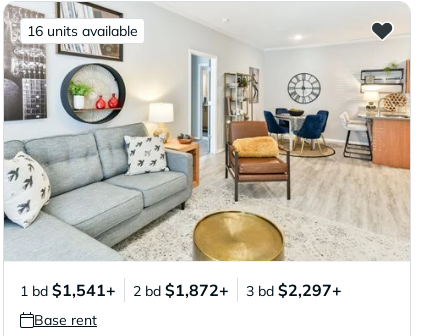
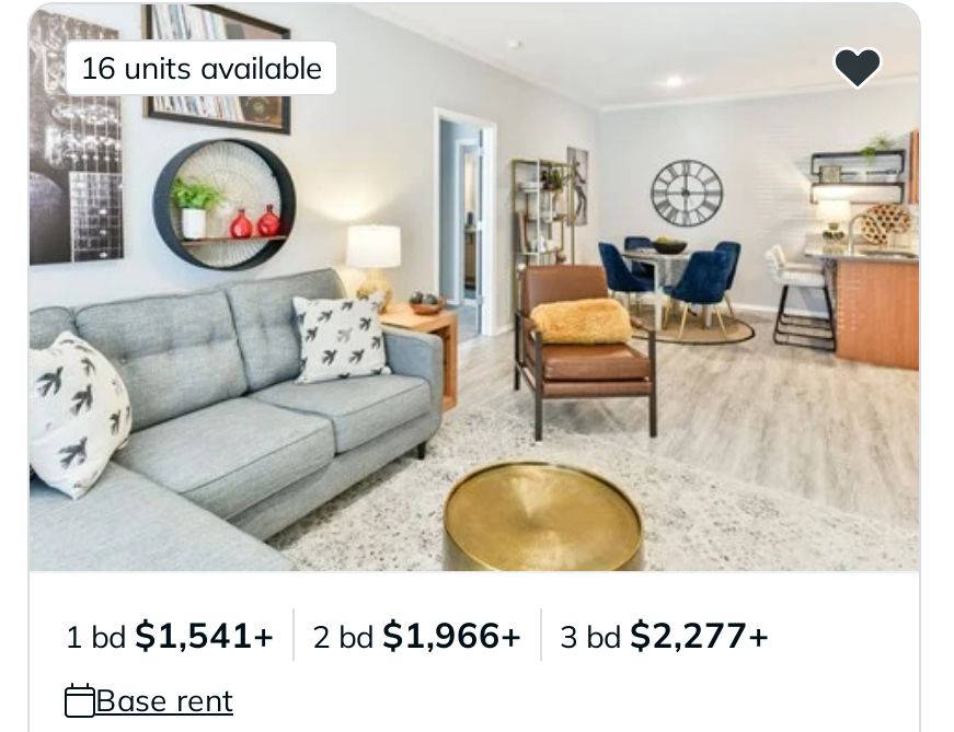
[133,280,229,300] 2 bd $1,872+ -> [312,613,522,657] 2 bd $1,966+
[246,280,342,300] 3 bd $2,297+ -> [560,613,770,657] 3 bd $2,277+

